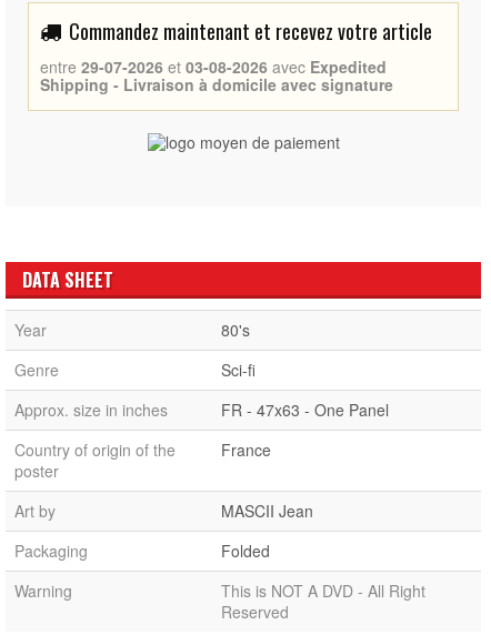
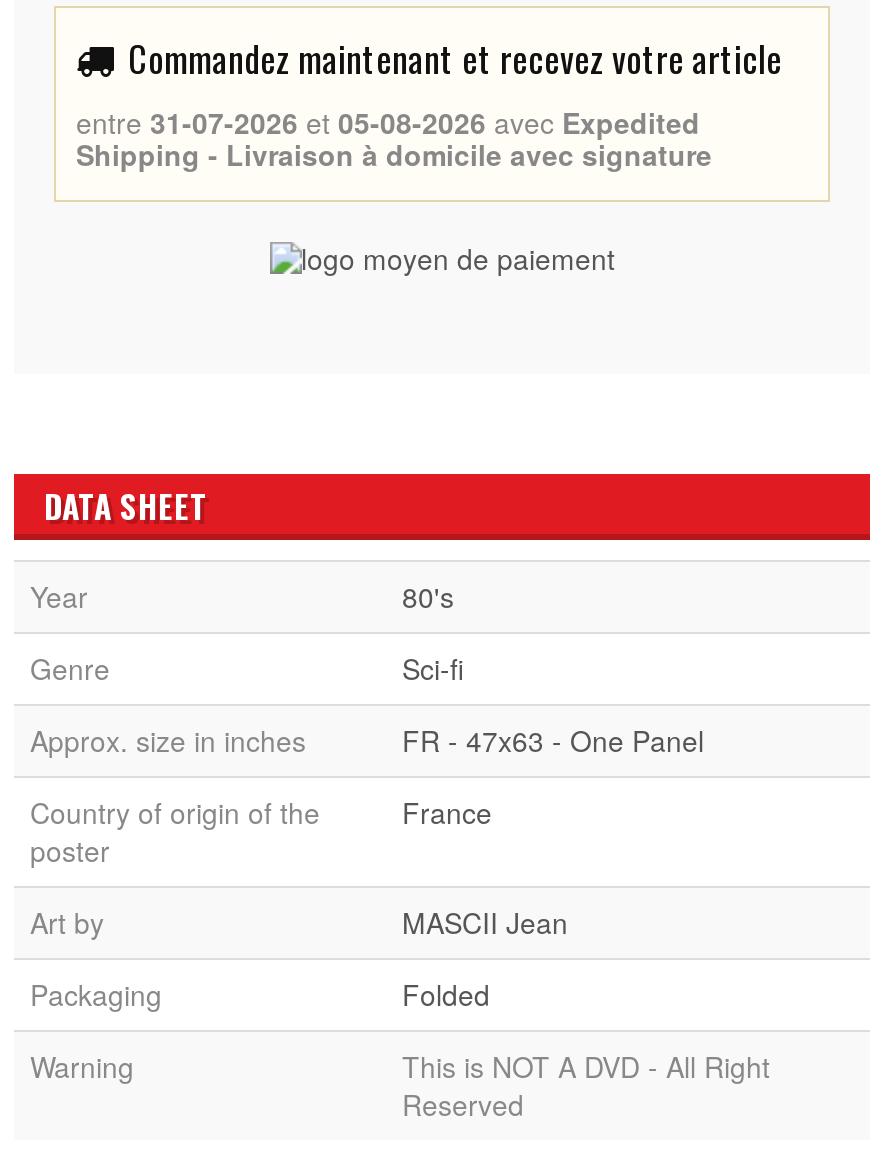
[40,55,387,77] entre 29-07-2026 et 03-08-2026 avec Expedited -> [76,101,700,141] entre 31-07-2026 et 05-08-2026 avec Expedited

